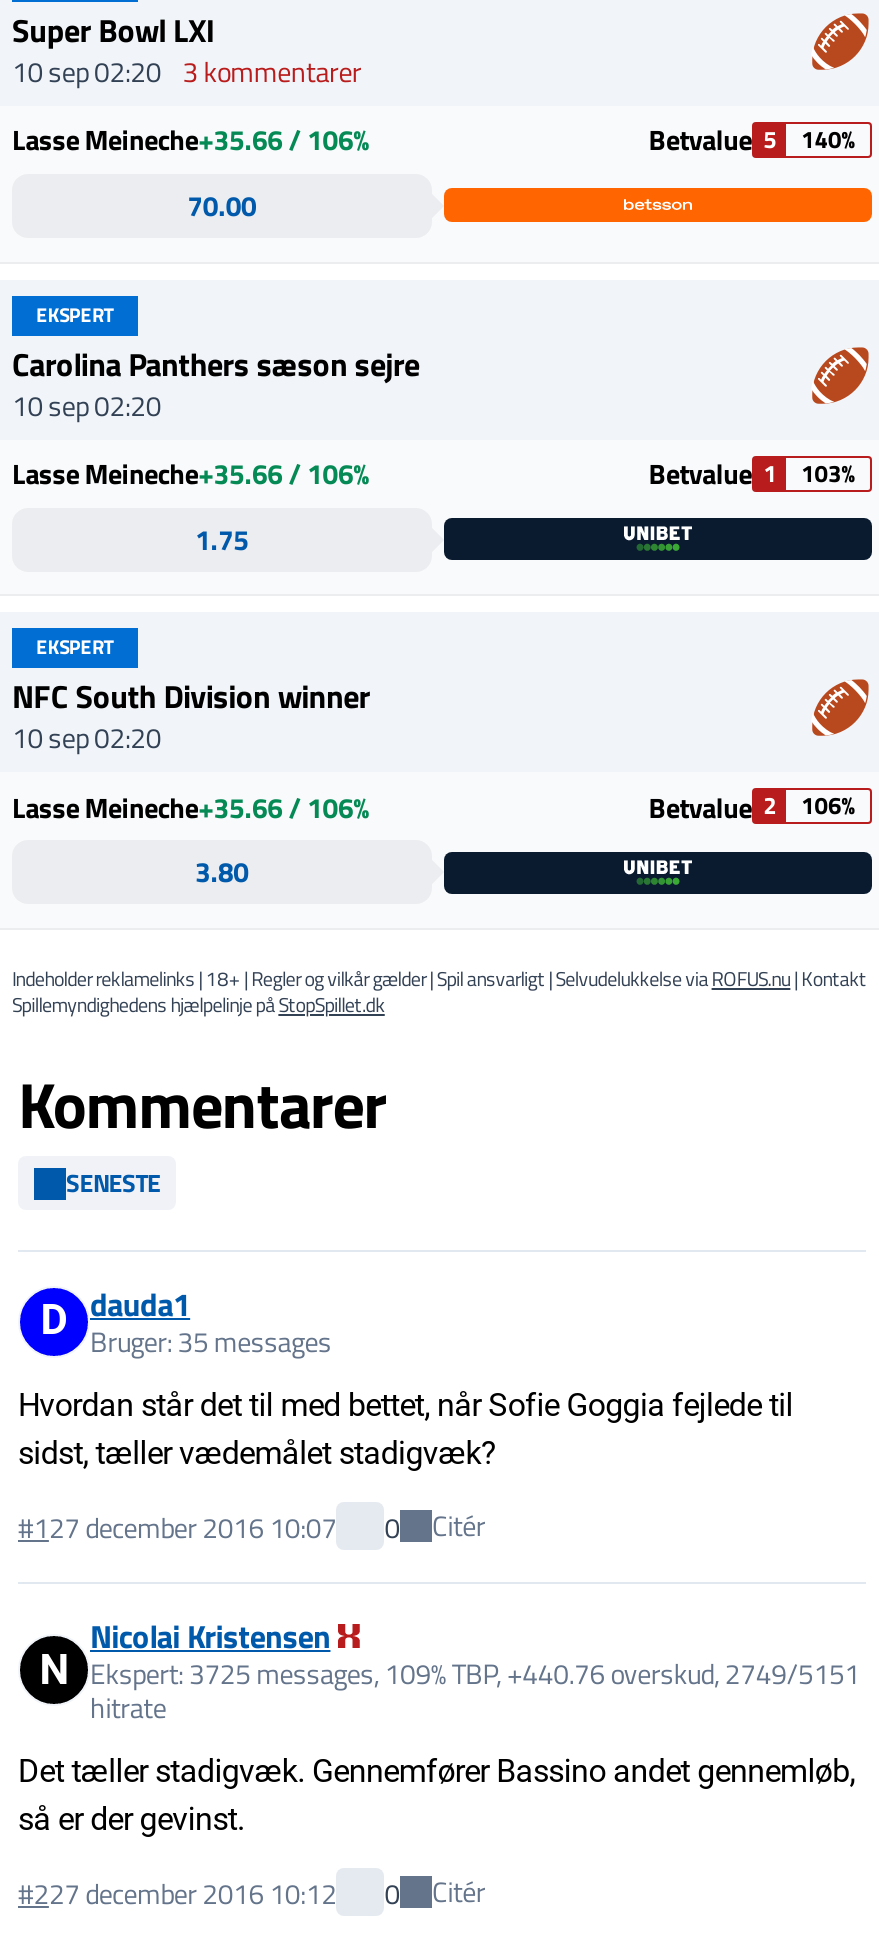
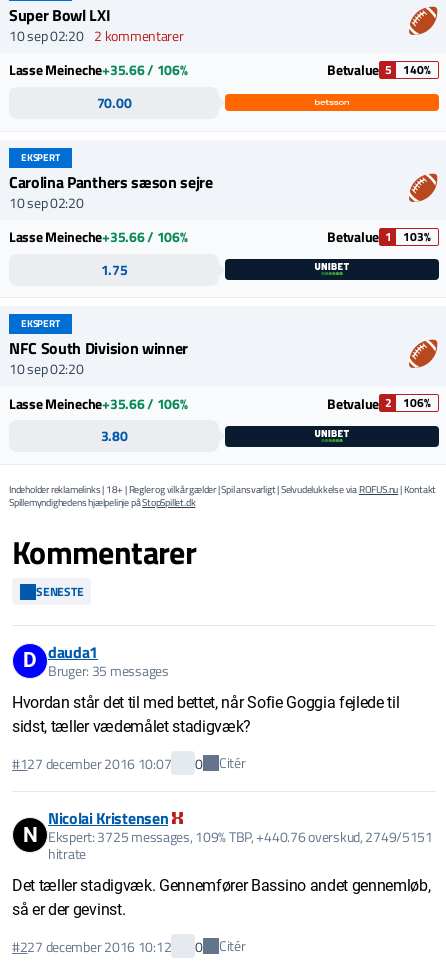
[12,49,361,91] 10 sep 02:20 3 kommentarer -> [9,25,184,46] 10 sep 02:20 2 kommentarer

